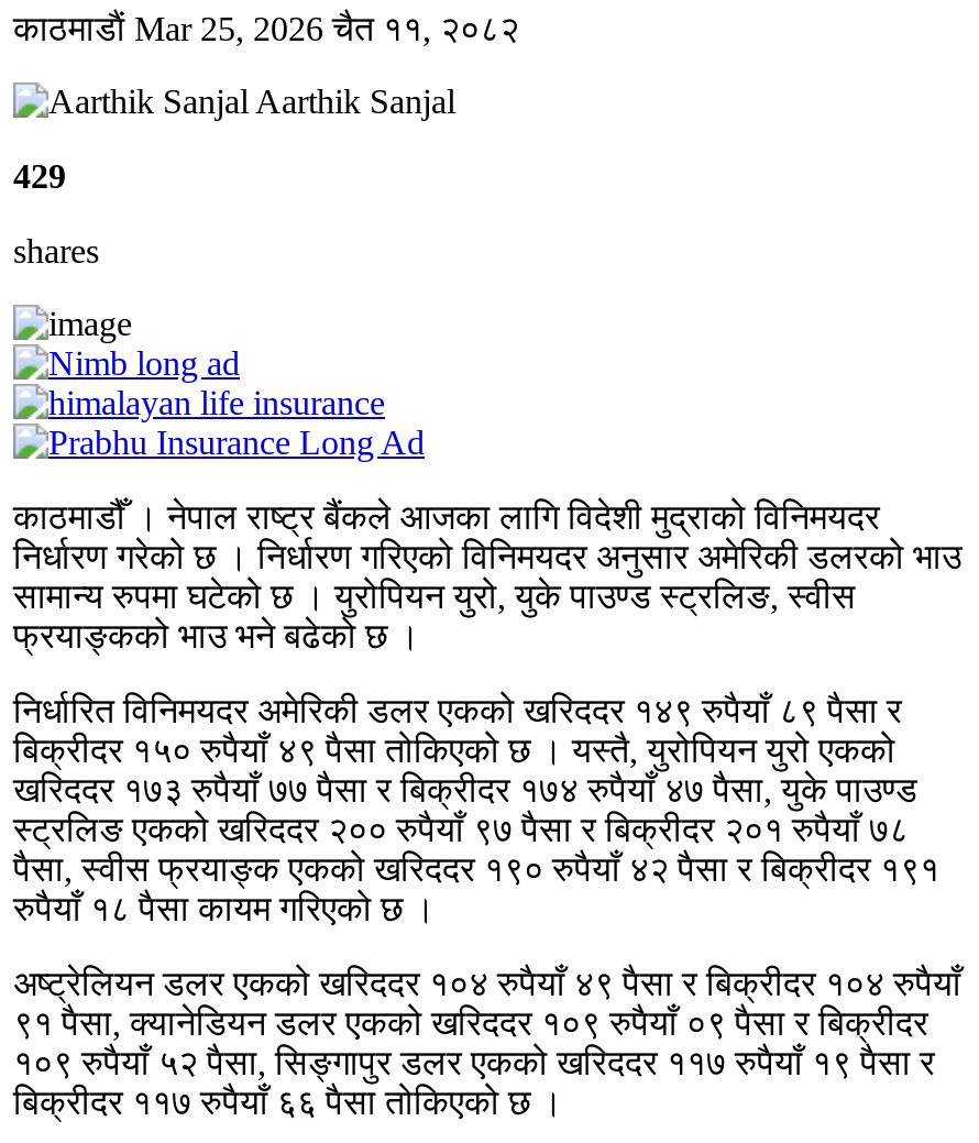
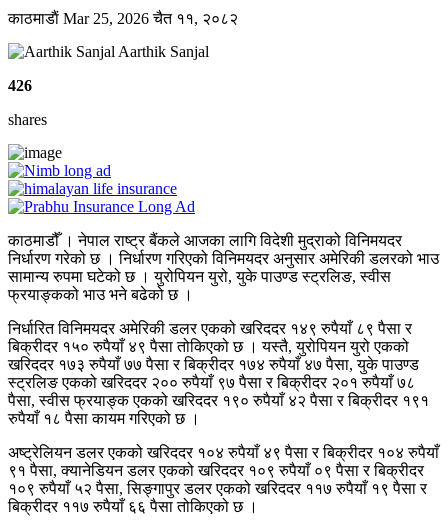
[13,158,75,196] 429 -> [8,77,36,94] 426

